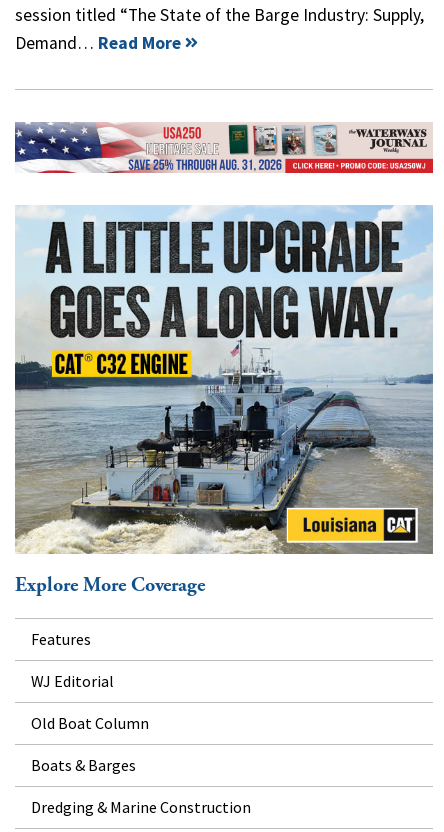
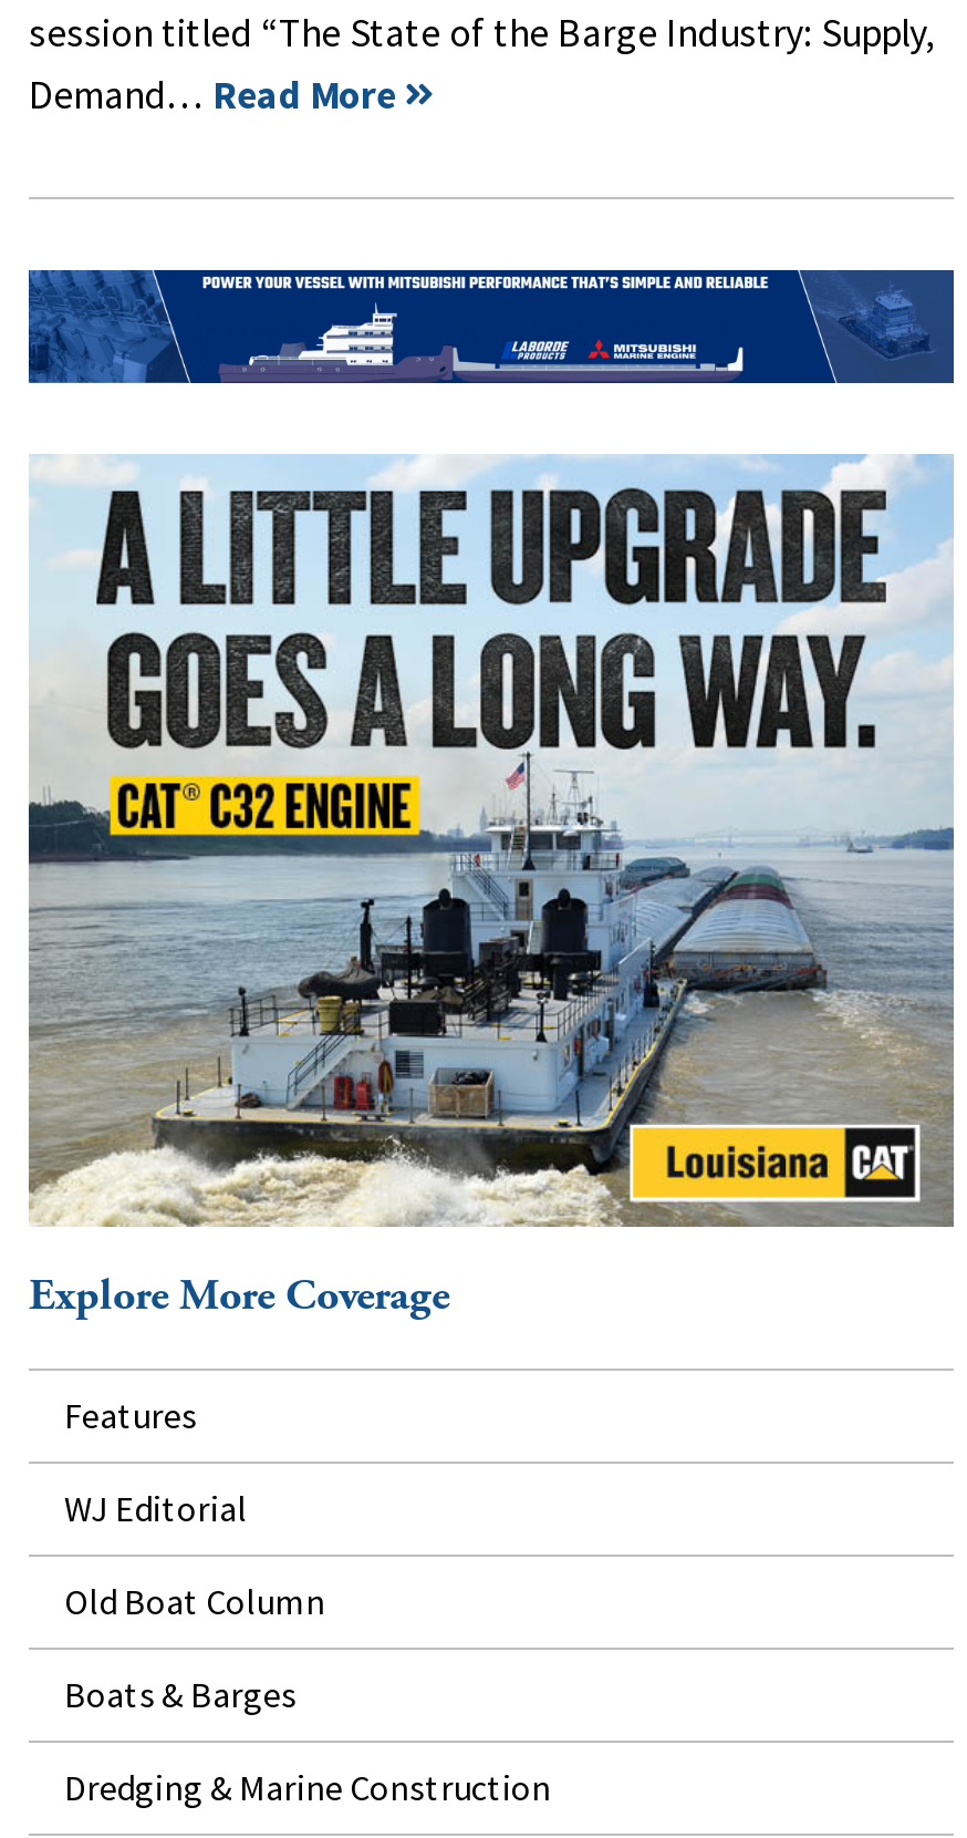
[14,122,434,174] [image] -> [27,268,956,385] [image]

